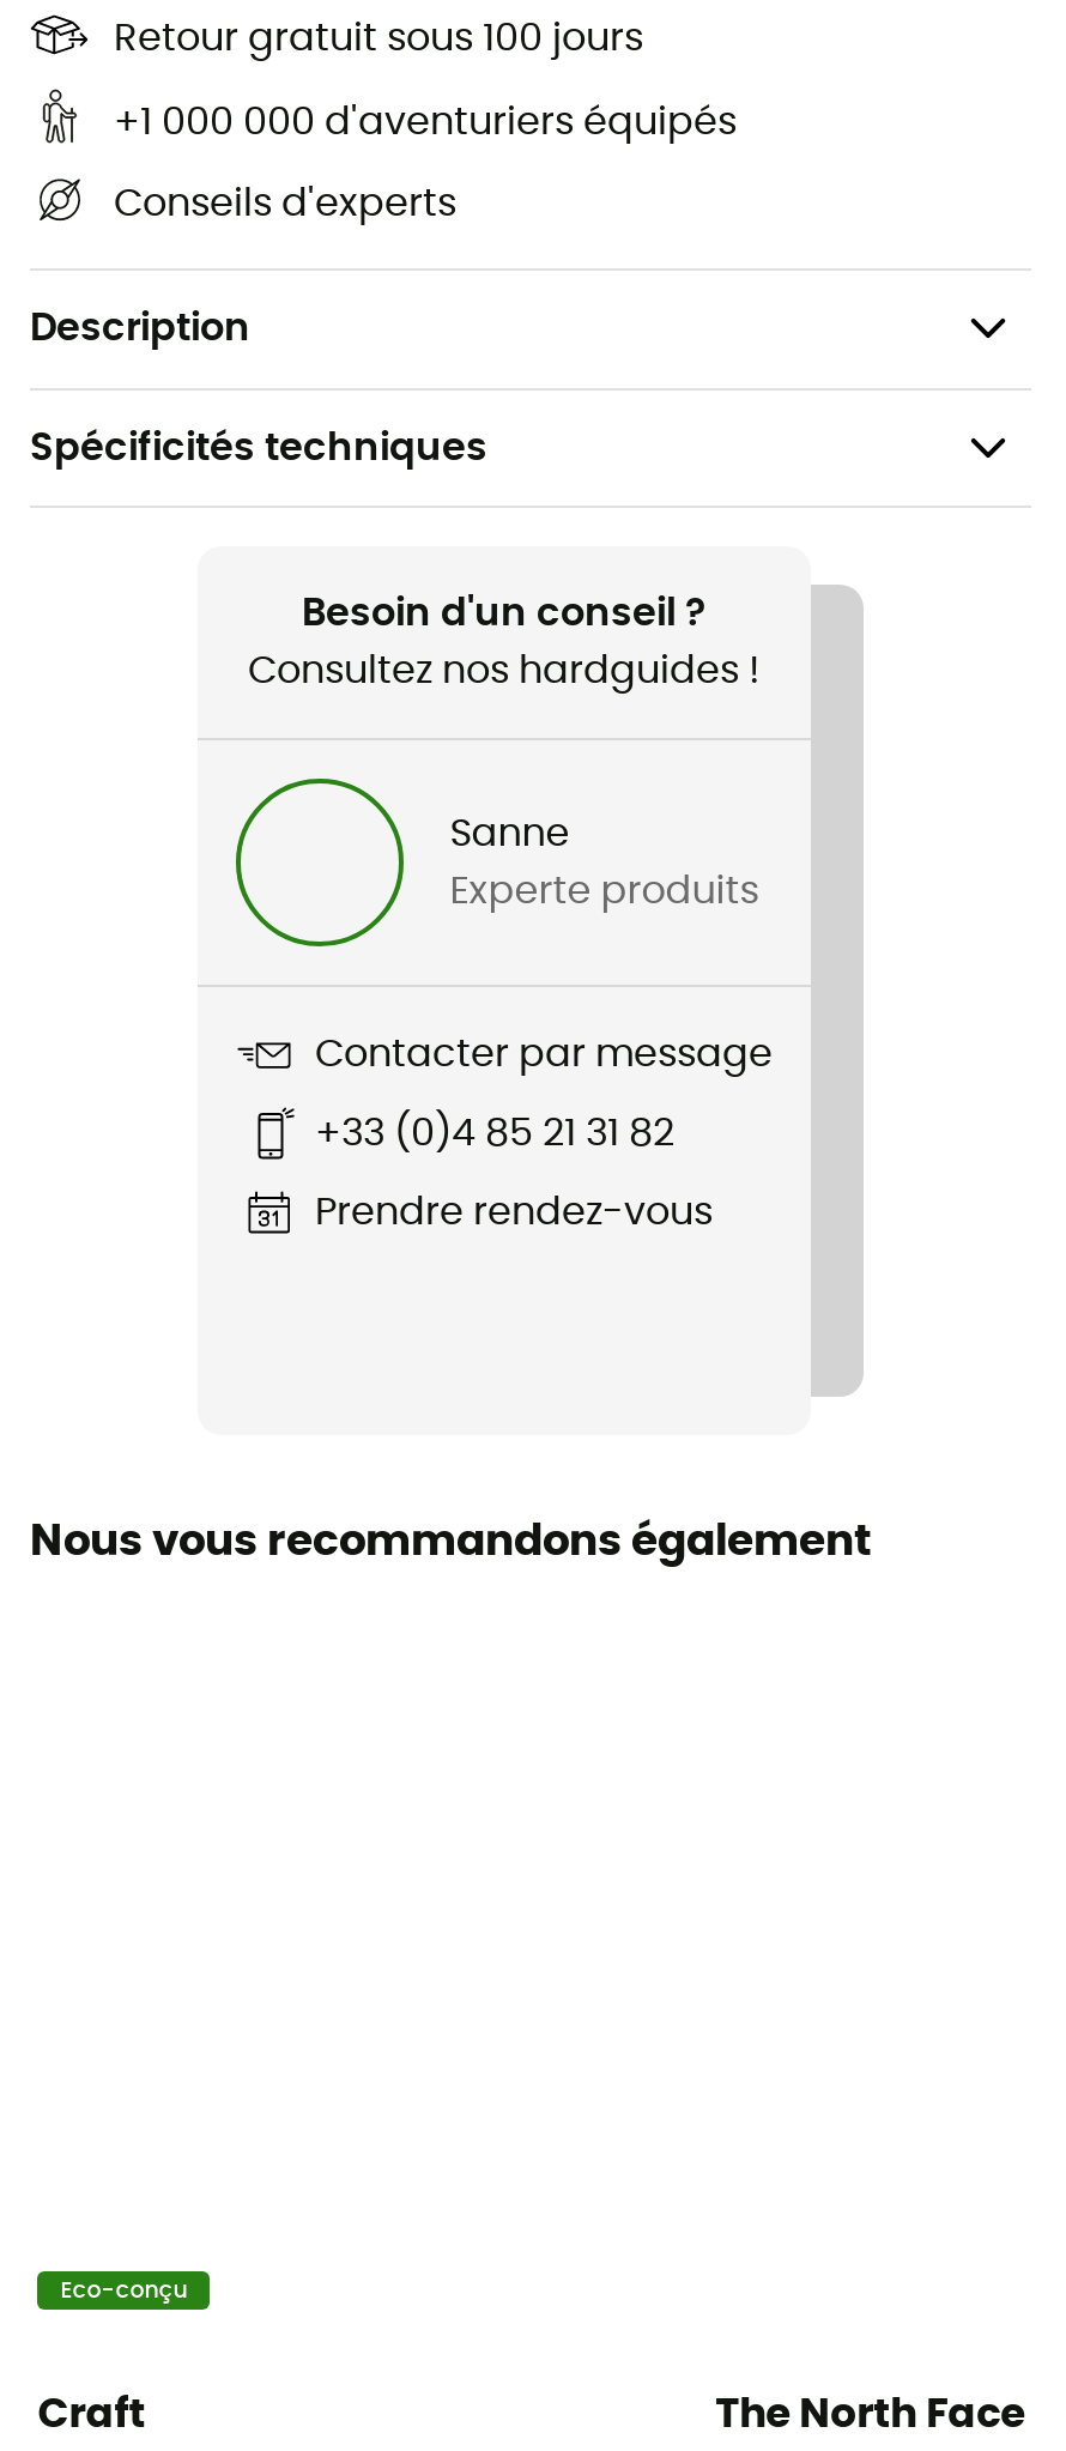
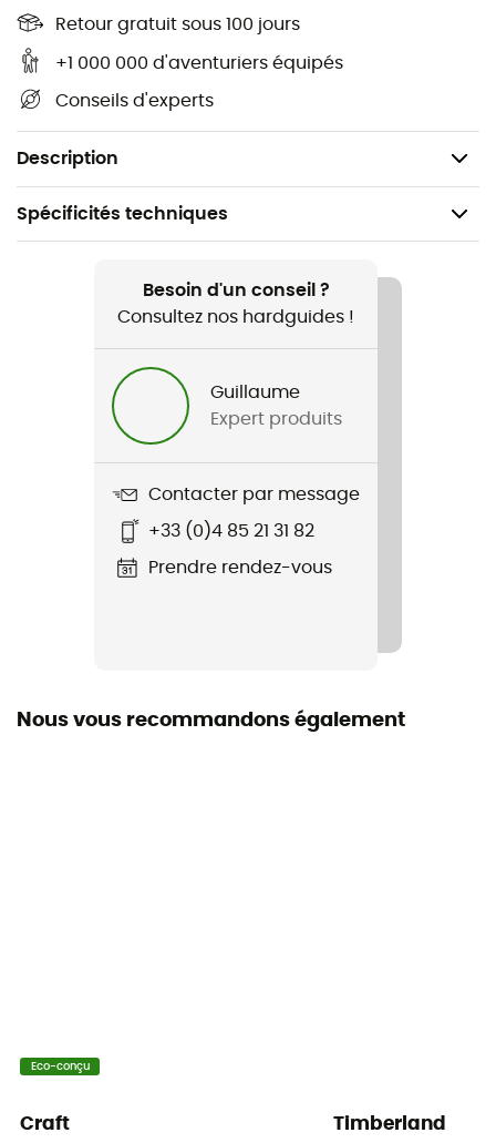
[450,814,569,852] Sanne -> [211,383,300,401] Guillaume
[450,871,759,910] Experte produits -> [211,410,342,428] Expert produits
[715,2395,1024,2435] The North Face -> [333,1115,446,1134] Timberland

